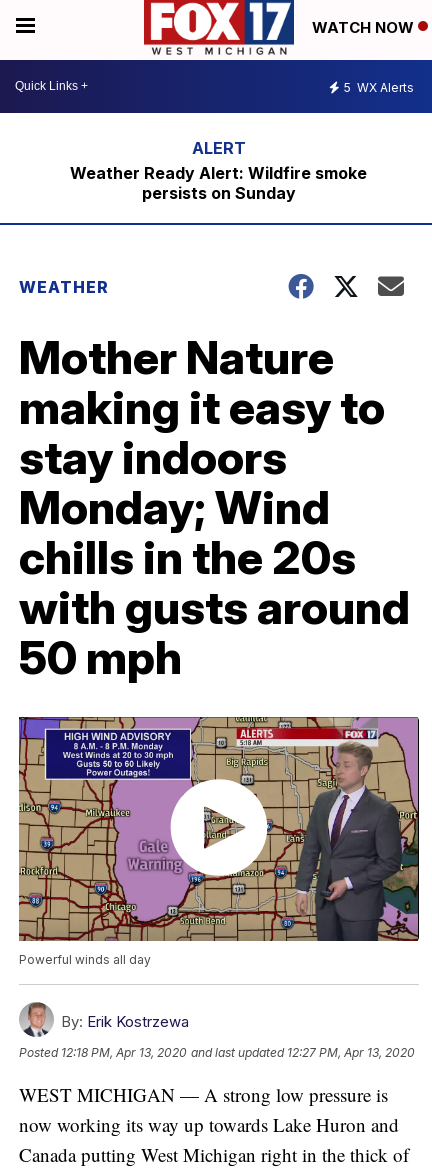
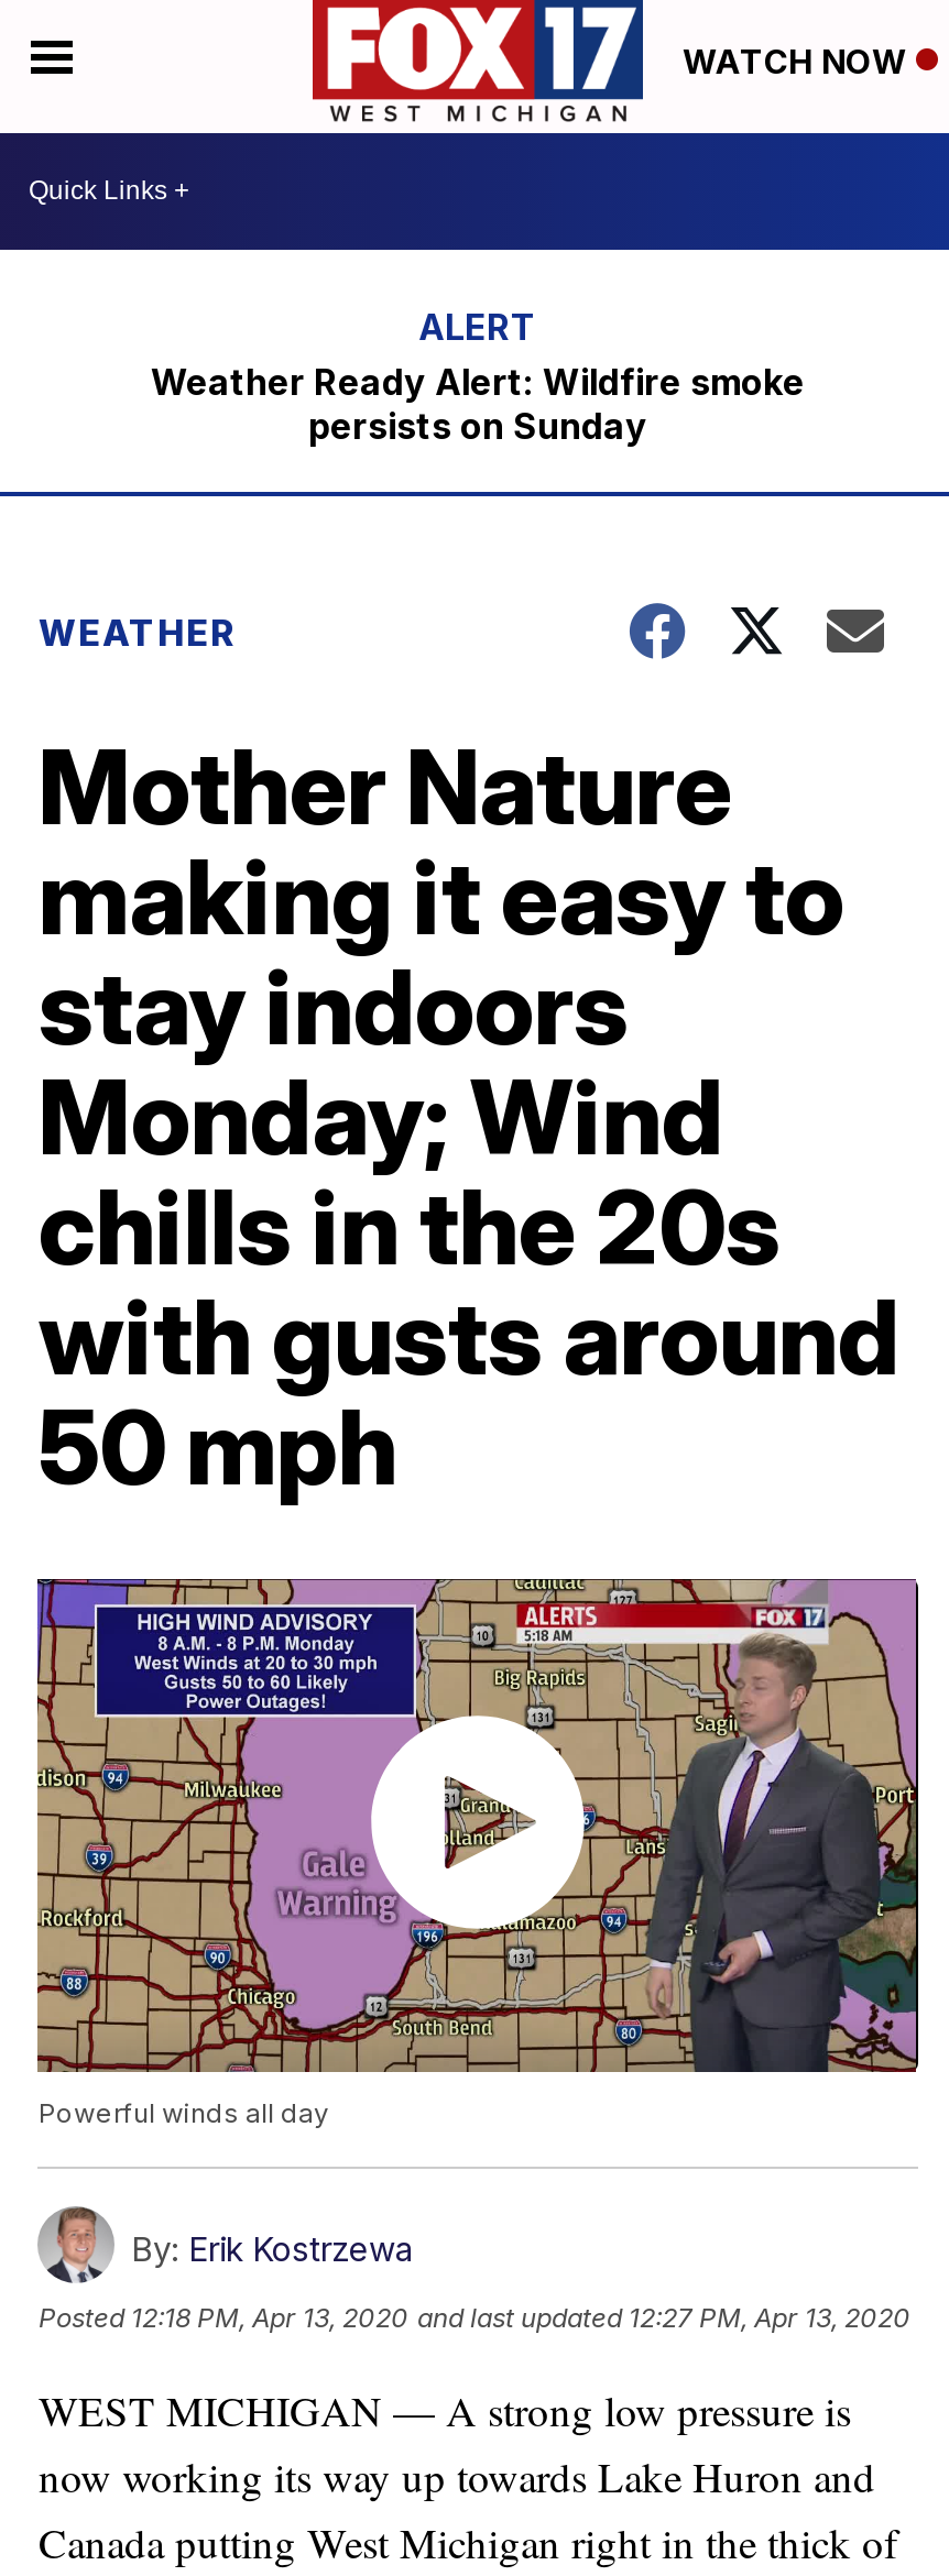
[344,80,414,95] 5 WX Alerts -> none

